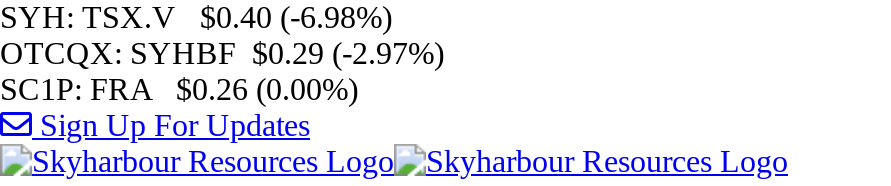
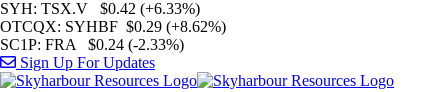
[0,0,392,34] SYH: TSX.V $0.40 (-6.98%) -> [0,0,200,17] SYH: TSX.V $0.42 (+6.33%)
[0,36,444,70] OTCQX: SYHBF $0.29 (-2.97%) -> [0,18,226,35] OTCQX: SYHBF $0.29 (+8.62%)
[0,72,358,106] SC1P: FRA $0.26 (0.00%) -> [0,36,184,53] SC1P: FRA $0.24 (-2.33%)

